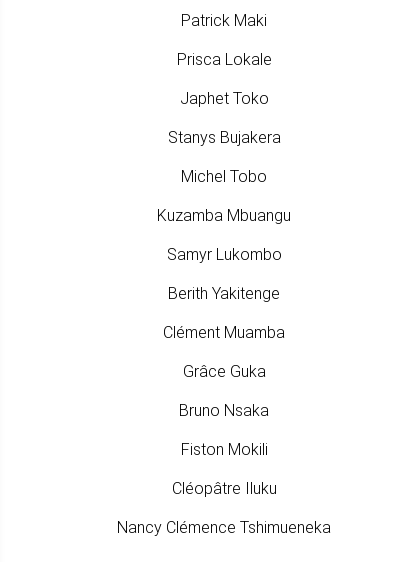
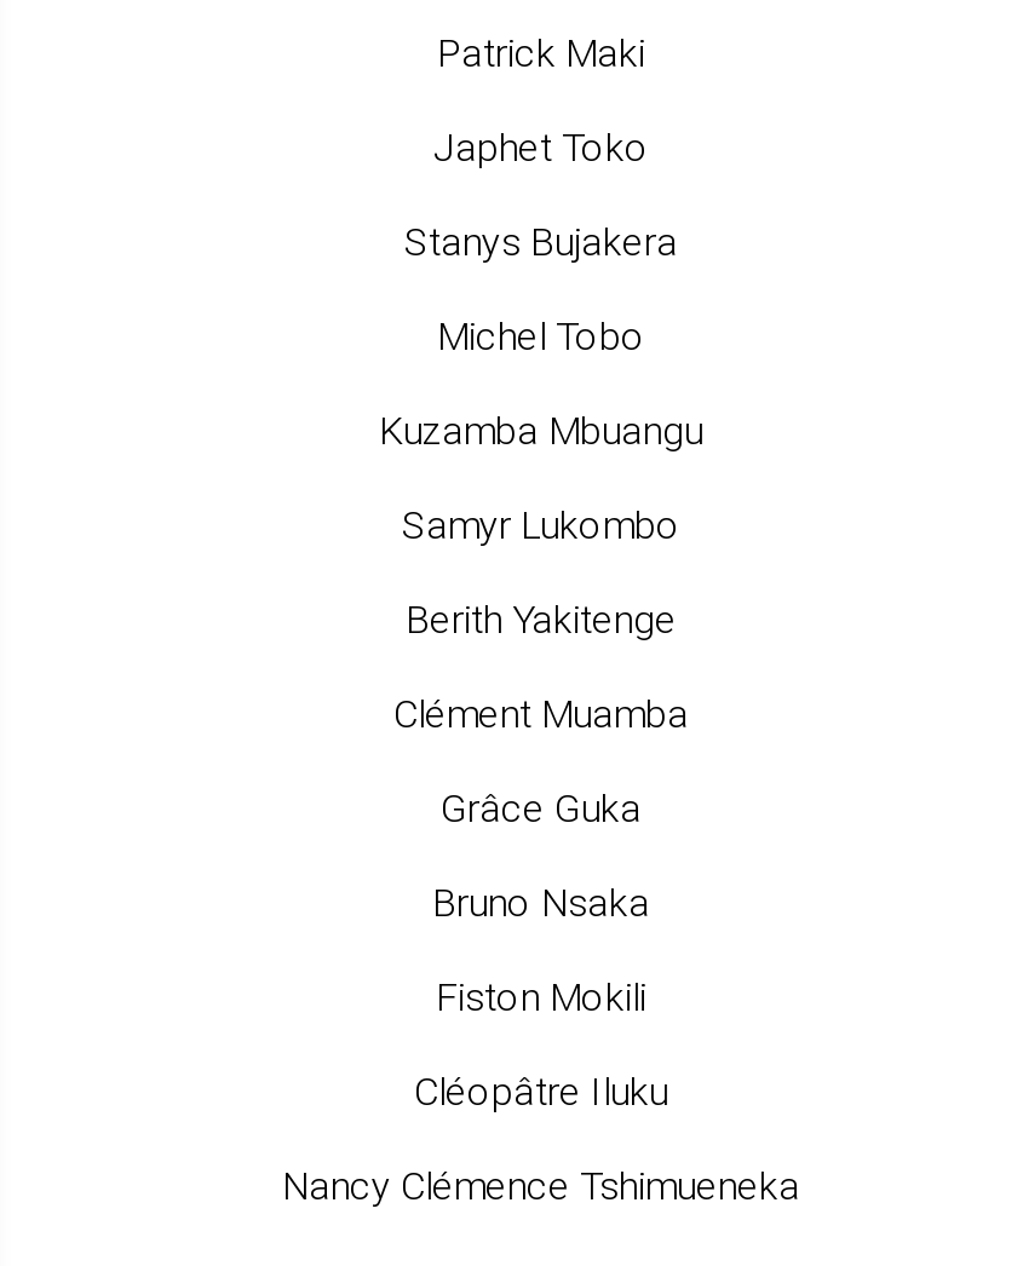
[176,50,271,69] Prisca Lokale -> none

